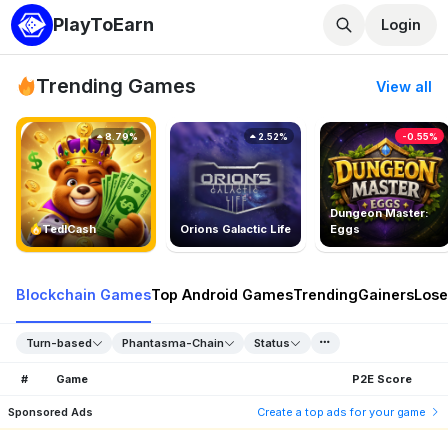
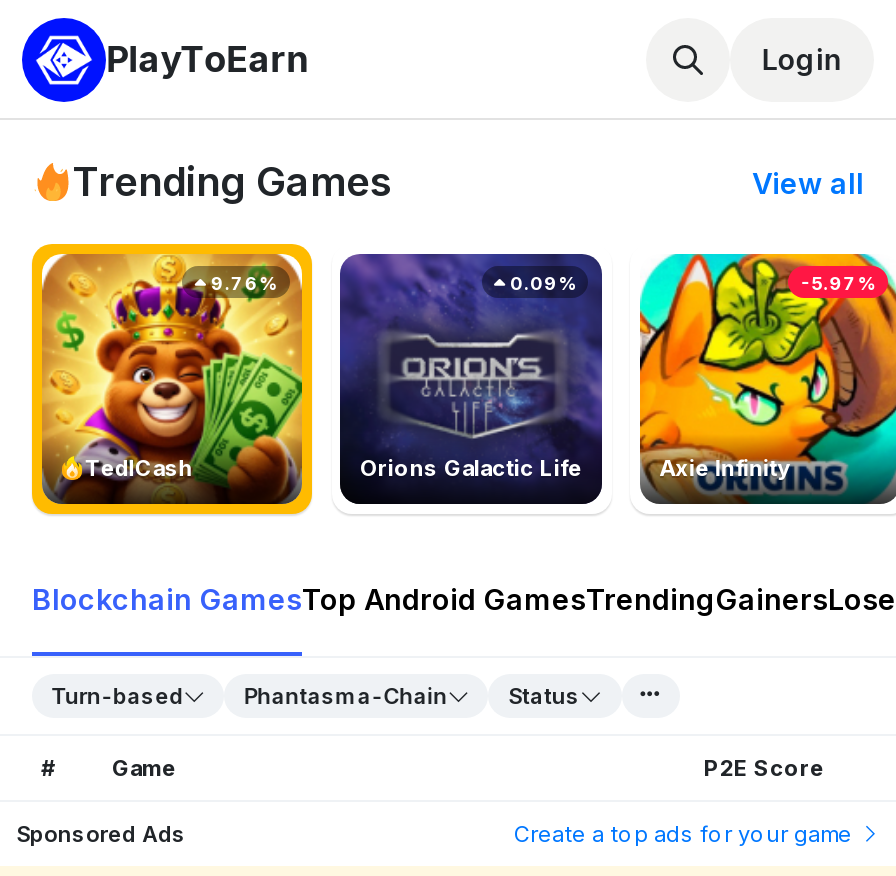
[319,121,445,247] [image] | Dungeon Master: | Eggs -> [638,252,890,504] [image] | Axie Infinity
[103,131,138,142] 8.79% -> [207,272,277,294] 9.76%
[256,131,288,142] 2.52% -> [506,272,576,294] 0.09%
[402,131,438,142] -0.55% -> [801,272,875,294] -5.97%

